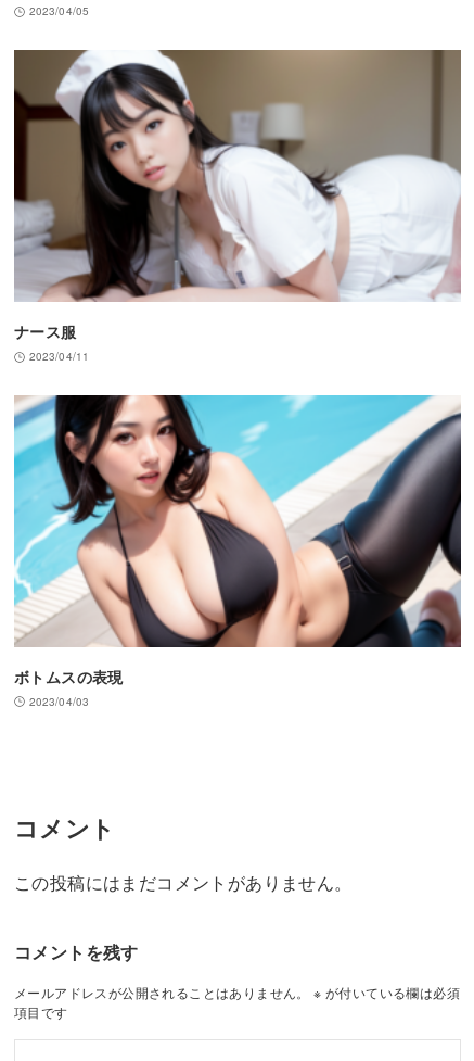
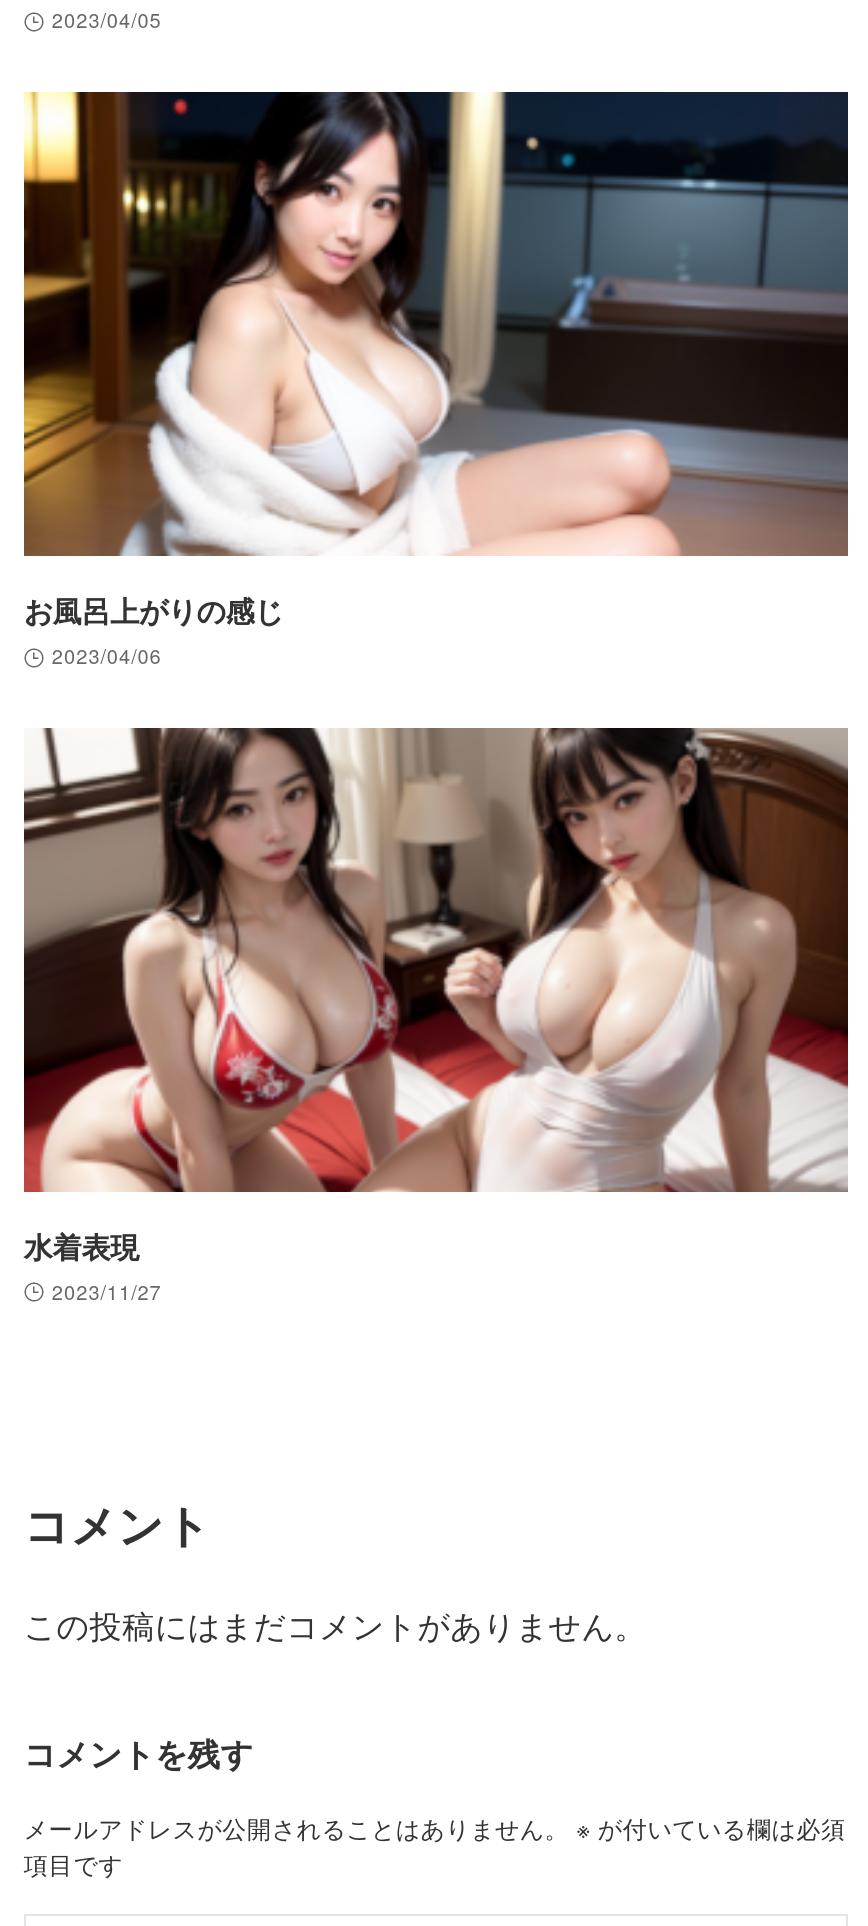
[13,49,462,364] [image] | ナース服 | 2023/04/11 -> [22,90,850,670] [image] | お風呂上がりの感じ | 2023/04/06
[13,394,462,709] [image] | ボトムスの表現 | 2023/04/03 -> [22,726,850,1306] [image] | 水着表現 | 2023/11/27

